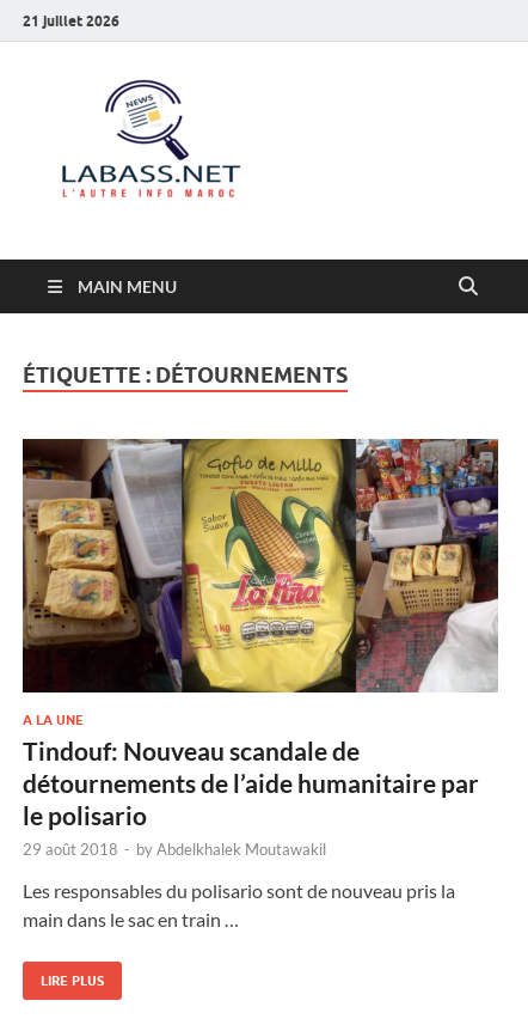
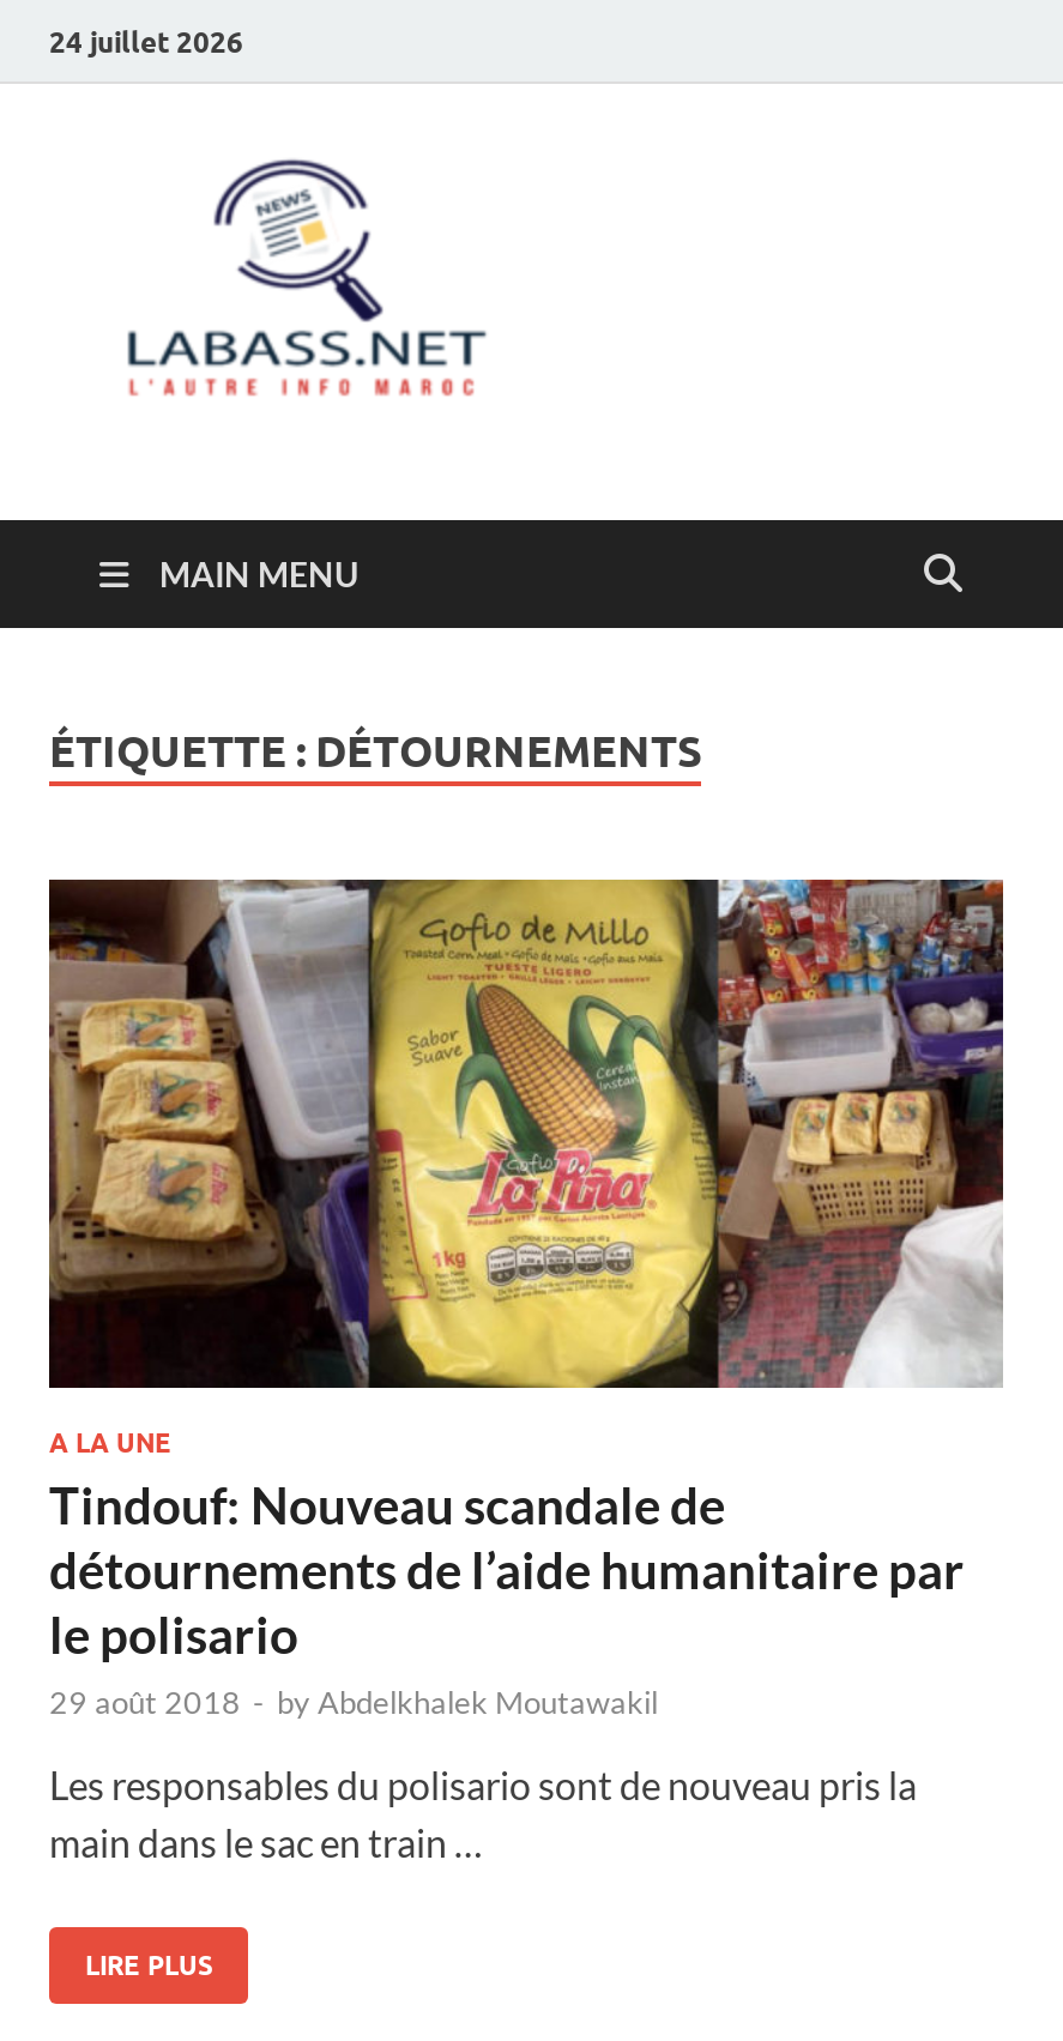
[23,11,119,29] 21 juillet 2026 -> [49,23,243,59] 24 juillet 2026

